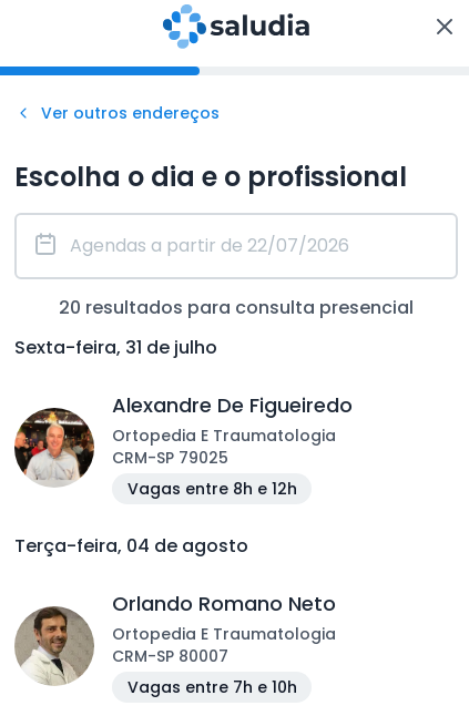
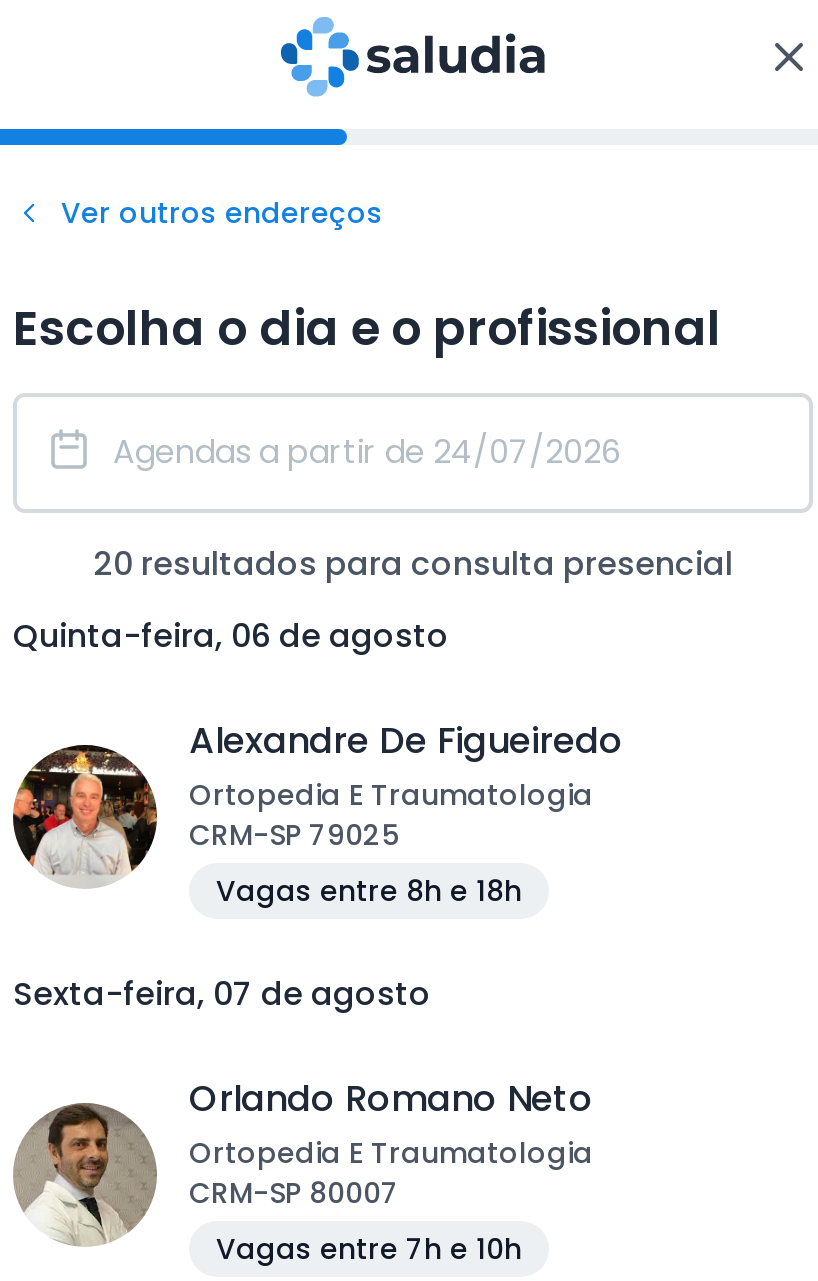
[14,335,217,360] Sexta-feira, 31 de julho -> [13,613,449,659] Quinta-feira, 06 de agosto
[127,478,297,500] Vagas entre 8h e 12h -> [216,871,522,911] Vagas entre 8h e 18h
[14,533,248,559] Terça-feira, 04 de agosto -> [13,971,431,1017] Sexta-feira, 07 de agosto

